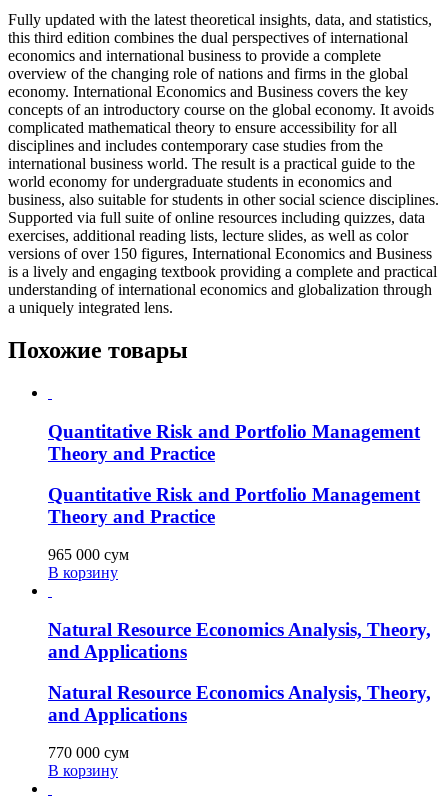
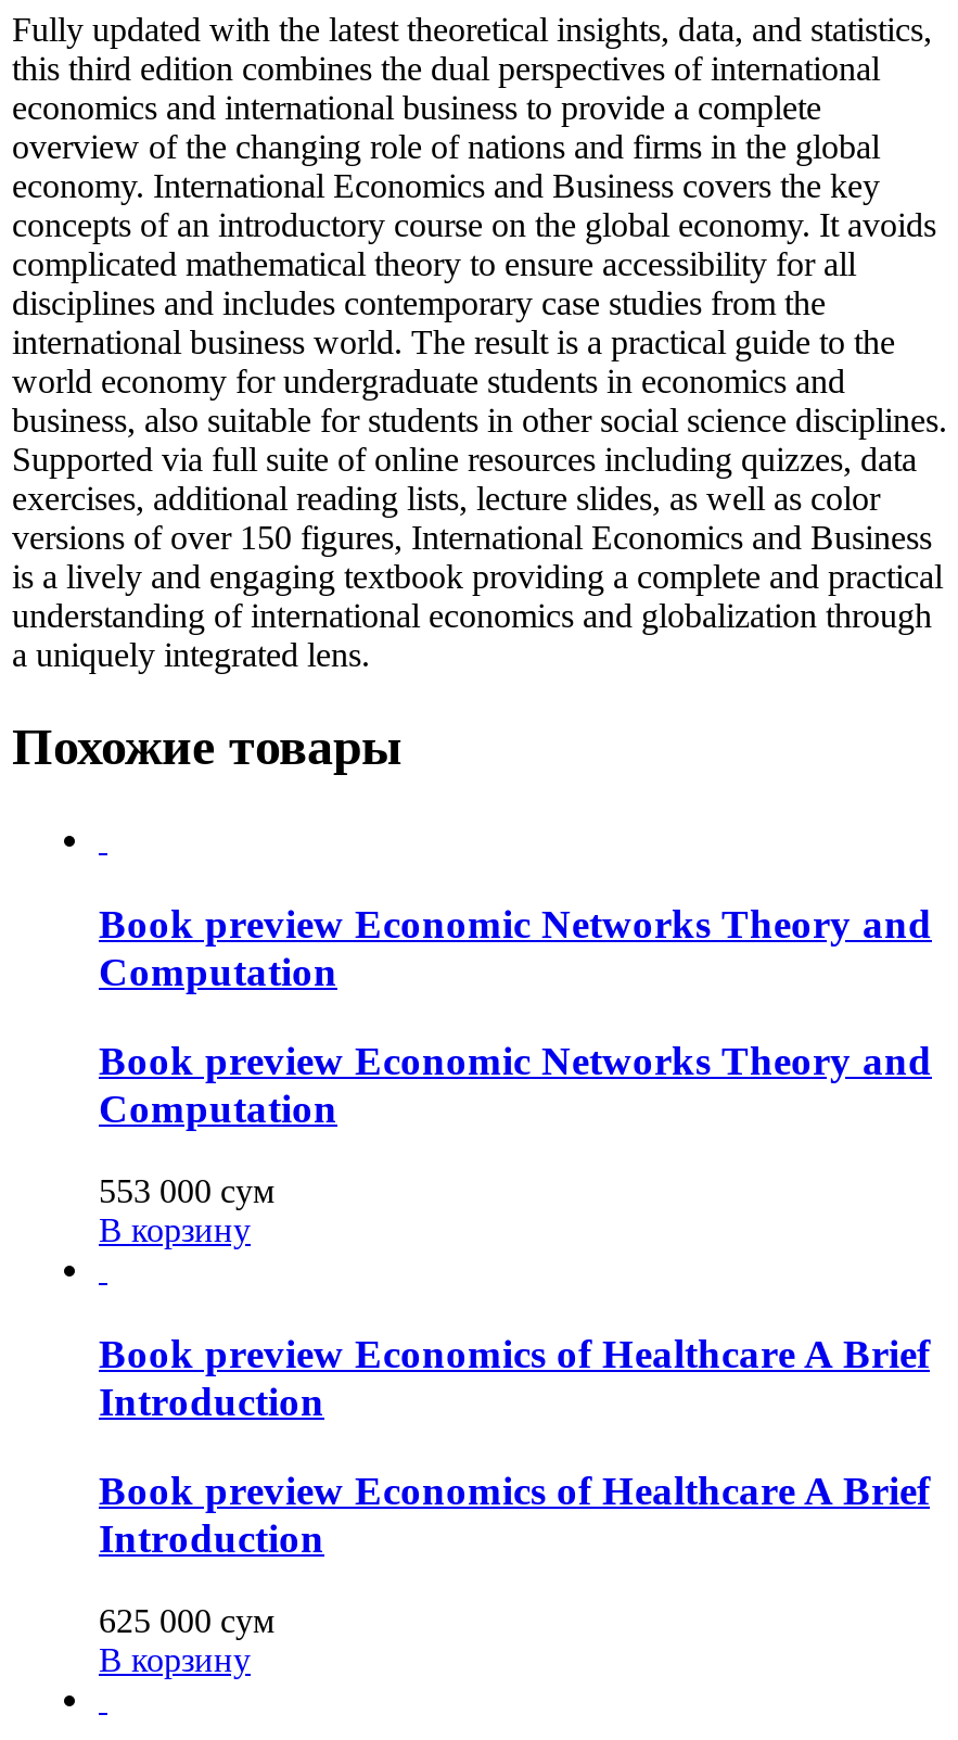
[48,421,420,464] Quantitative Risk and Portfolio Management | Theory and Practice -> [99,901,932,994] Book preview Economic Networks Theory and | Computation
[48,483,420,526] Quantitative Risk and Portfolio Management | Theory and Practice -> [99,1037,932,1130] Book preview Economic Networks Theory and | Computation
[48,546,129,563] 965 000 сум -> [99,1173,274,1210] 553 000 сум
[48,619,431,662] Natural Resource Economics Analysis, Theory, | and Applications -> [99,1331,930,1424] Book preview Economics of Healthcare A Brief | Introduction
[48,682,431,725] Natural Resource Economics Analysis, Theory, | and Applications -> [99,1467,930,1560] Book preview Economics of Healthcare A Brief | Introduction
[48,744,129,761] 770 000 сум -> [99,1603,274,1640] 625 000 сум

